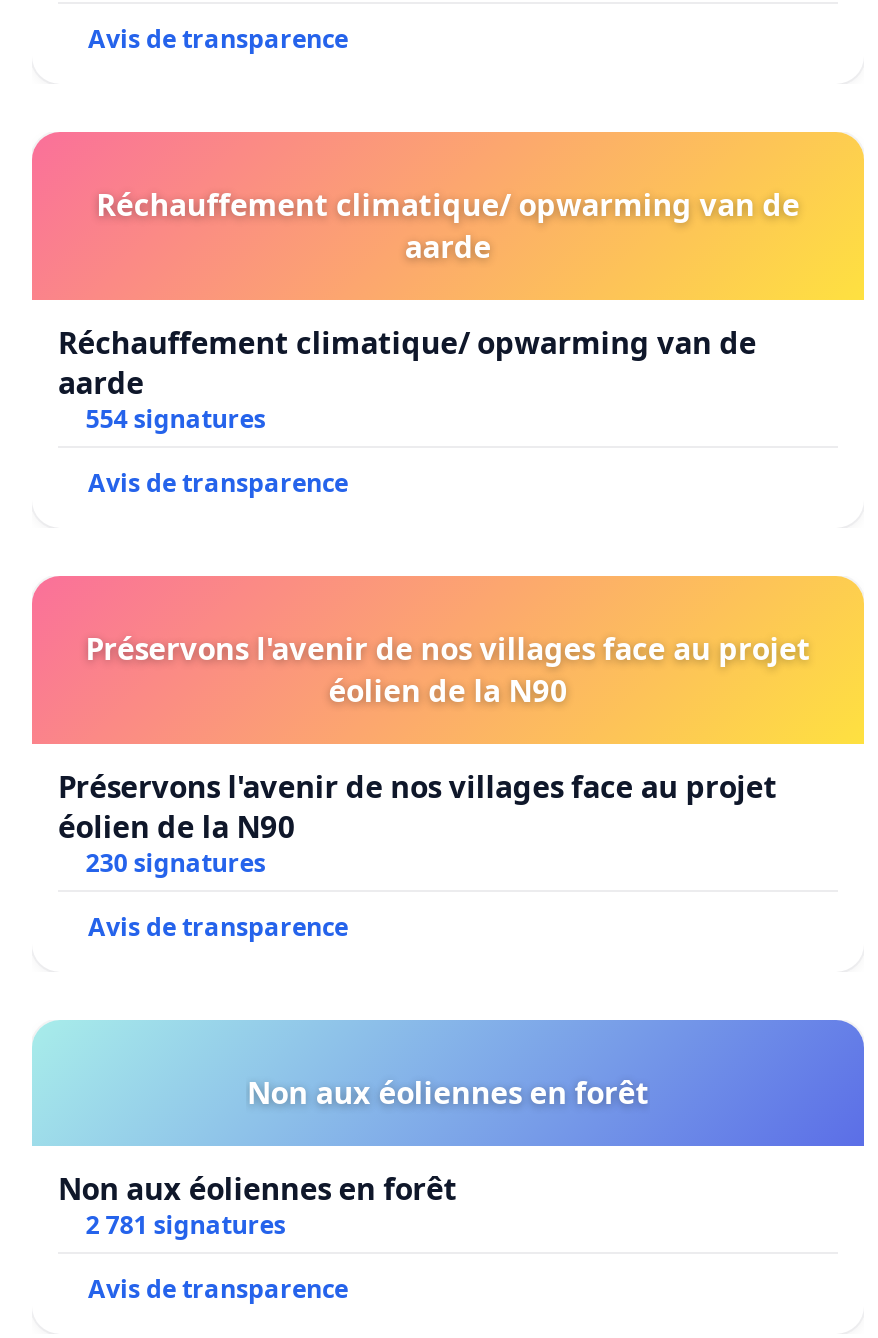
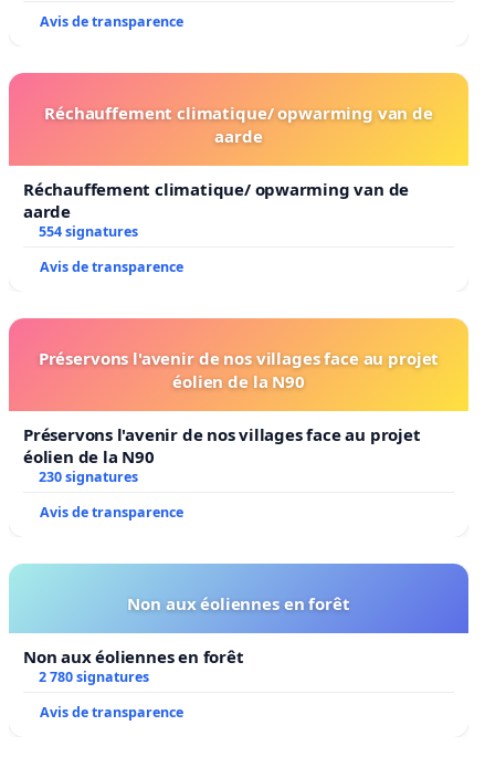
[86,1209,286,1243] 2 781 signatures -> [38,668,149,687] 2 780 signatures

